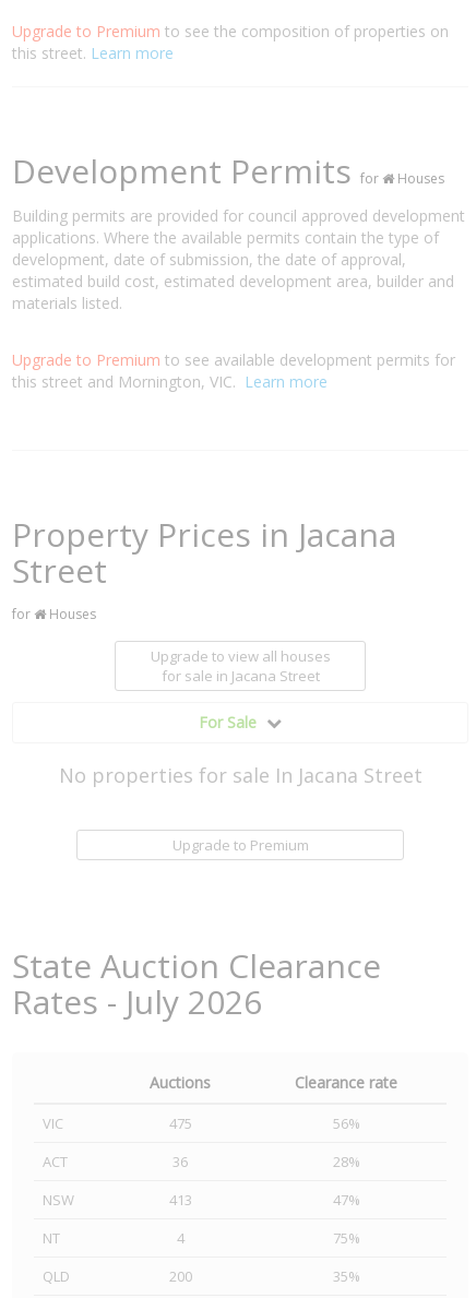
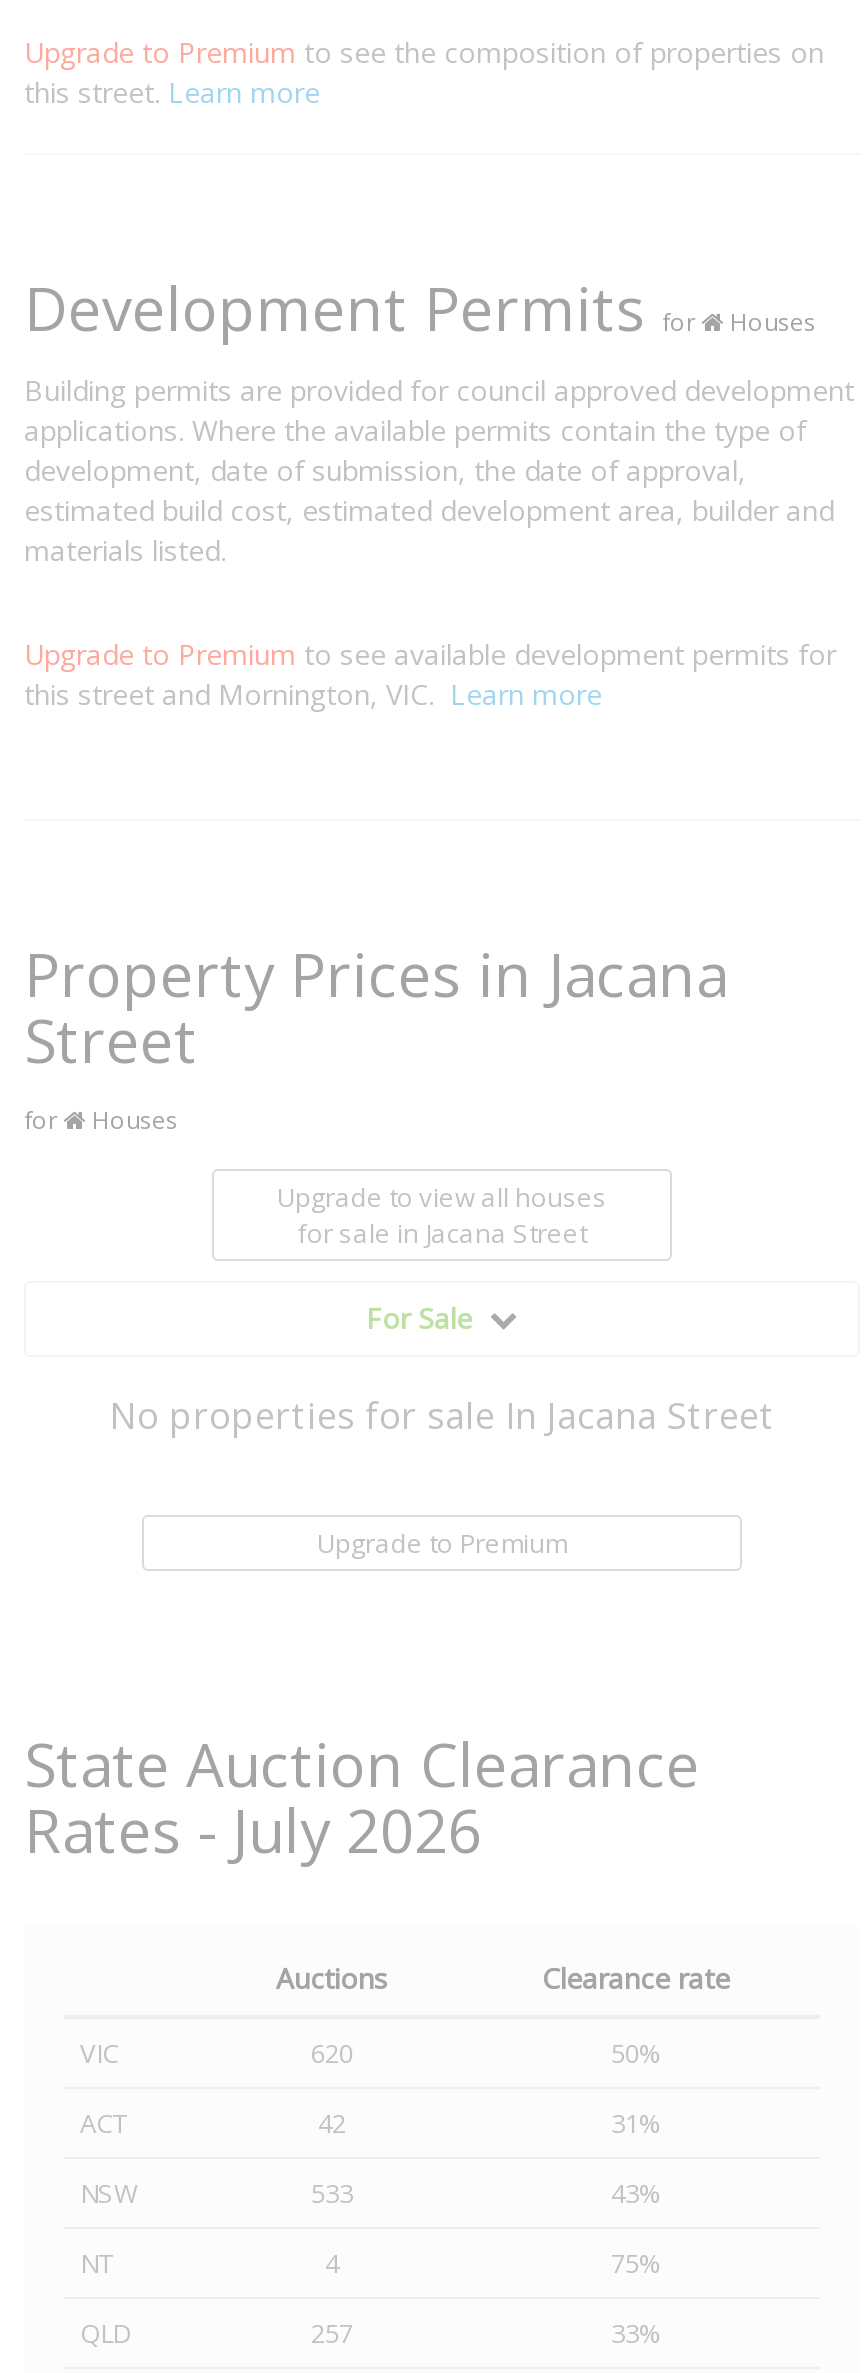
[169,1114,192,1133] 475 -> [311,2035,353,2071] 620
[332,1114,360,1133] 56% -> [611,2035,661,2071] 50%
[172,1152,188,1171] 36 -> [318,2105,346,2141] 42
[332,1152,360,1171] 28% -> [611,2105,661,2141] 31%
[169,1190,192,1210] 413 -> [311,2175,353,2211] 533
[332,1190,360,1210] 47% -> [611,2175,661,2211] 43%
[169,1266,192,1286] 200 -> [311,2315,353,2351] 257
[332,1266,360,1286] 35% -> [611,2315,661,2351] 33%

